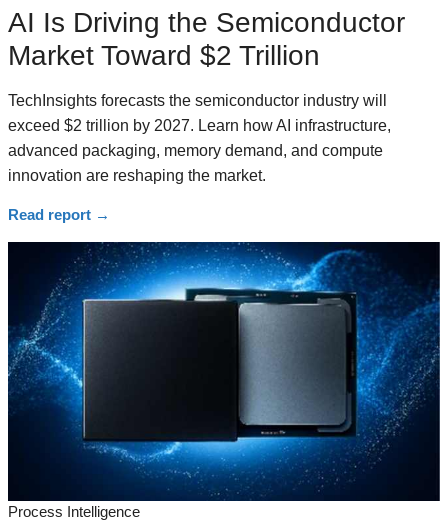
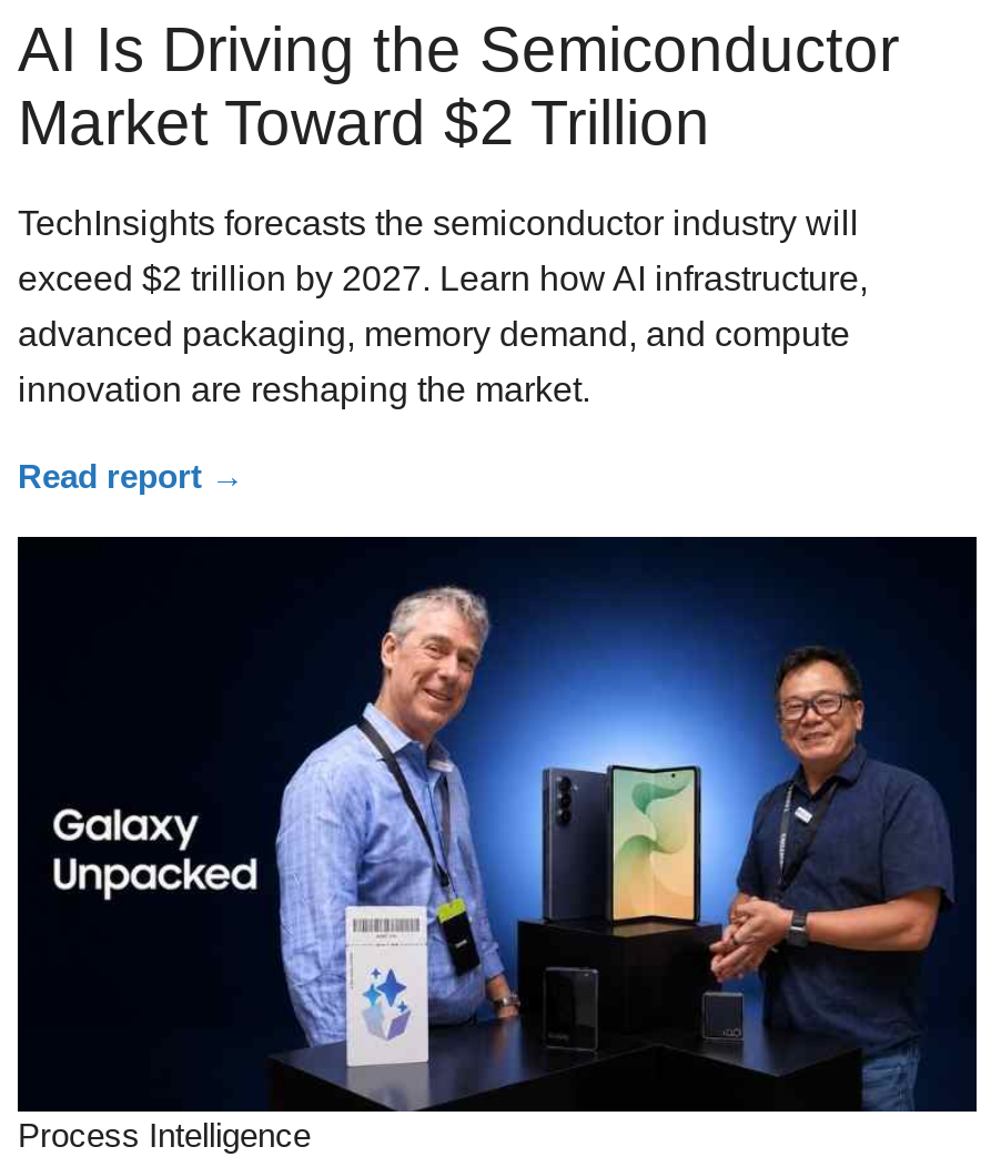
[7,241,441,502] [image] -> [16,535,979,1114] [image]

